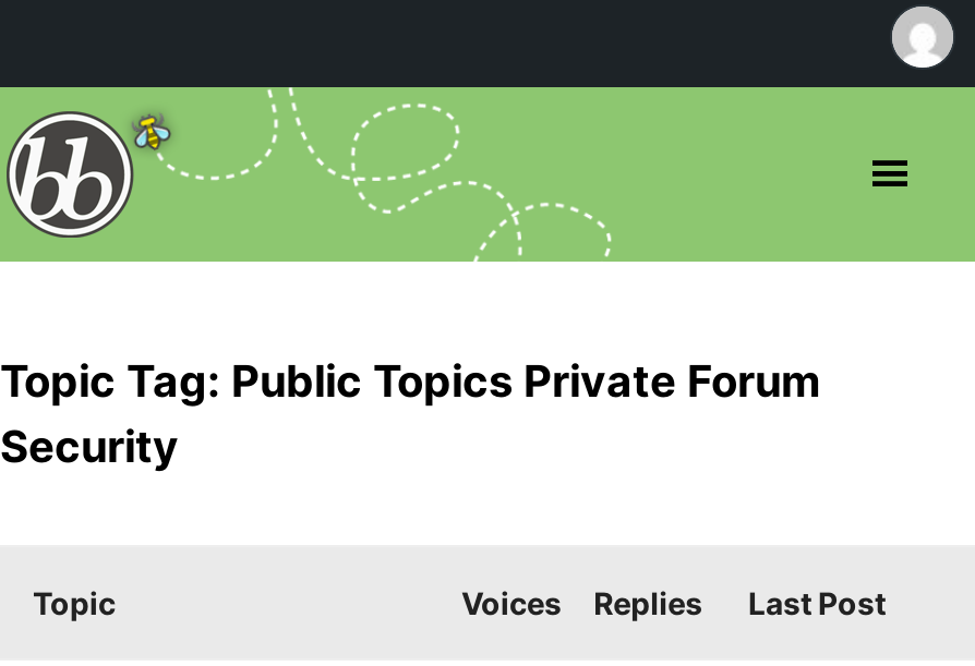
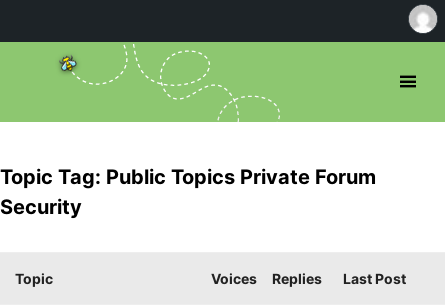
[7,109,135,240] [image] -> none

